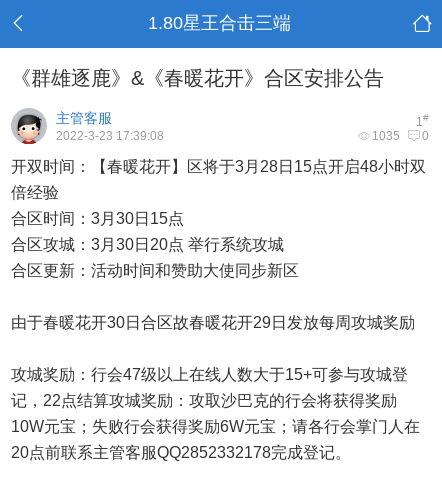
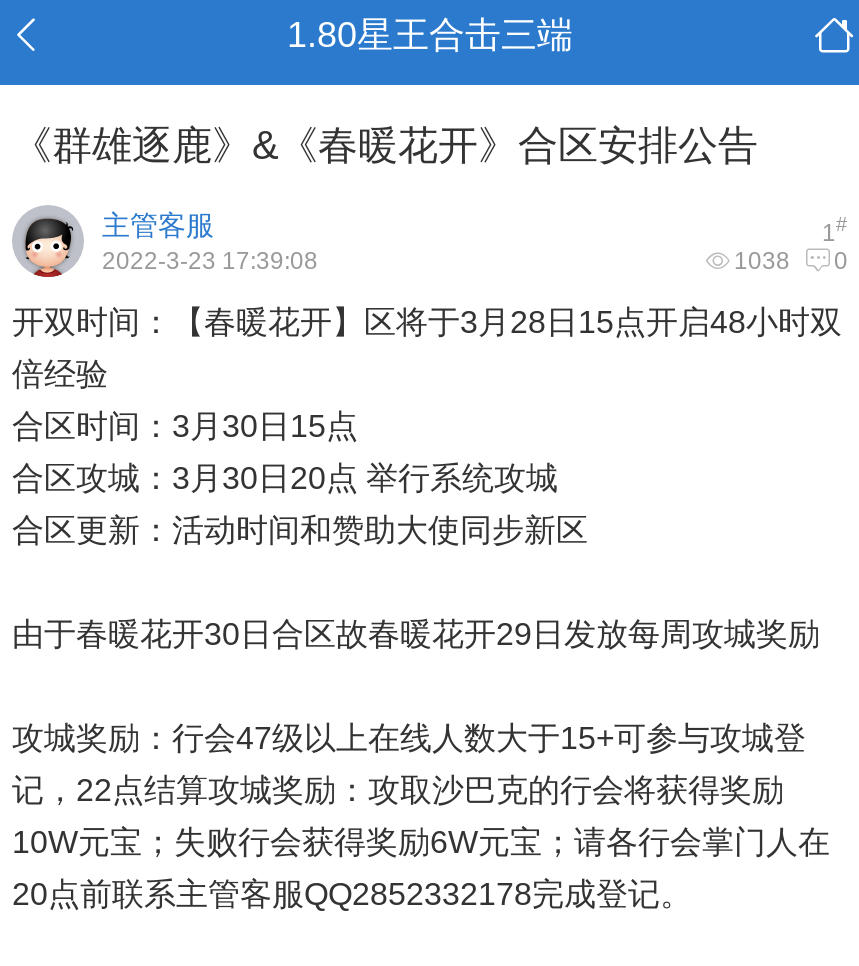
[372,129,429,143] 1035 0 -> [734,247,848,275] 1038 0

